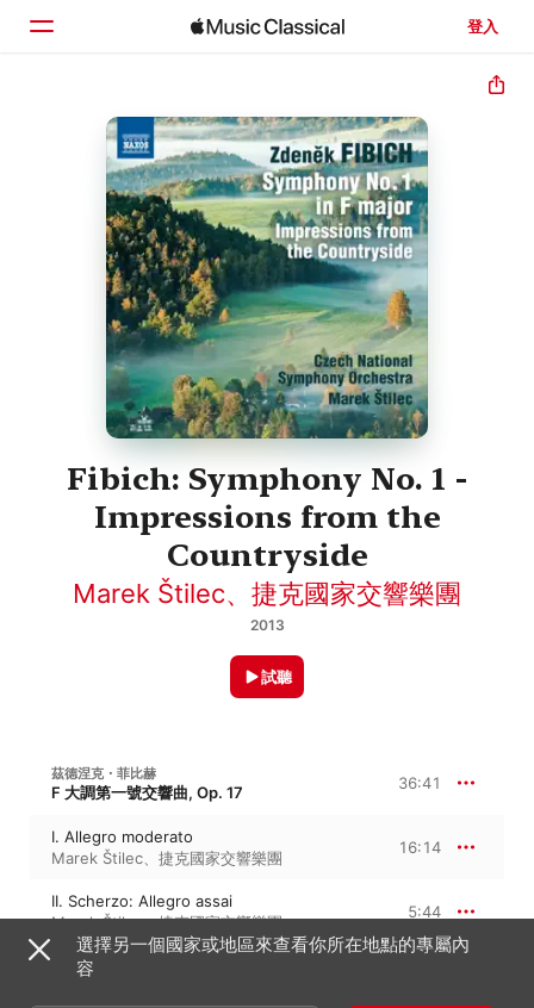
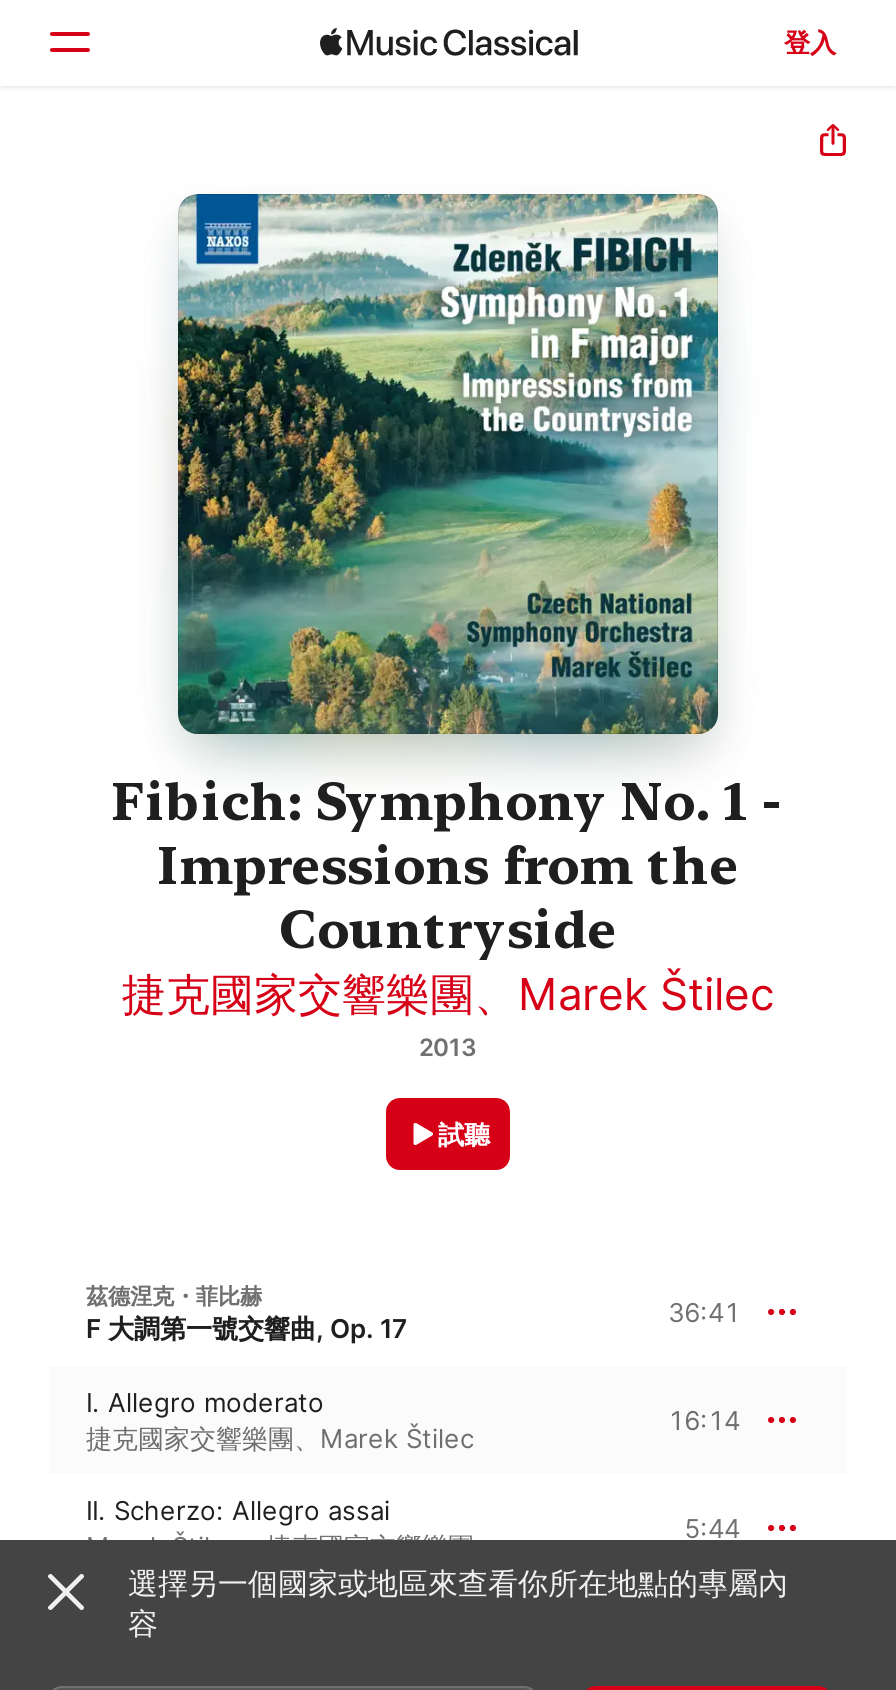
[73,578,461,609] Marek Štilec、捷克國家交響樂團 -> [122,969,774,1021] 捷克國家交響樂團、Marek Štilec
[51,849,282,868] Marek Štilec、捷克國家交響樂團 -> [86,1423,474,1455] 捷克國家交響樂團、Marek Štilec

